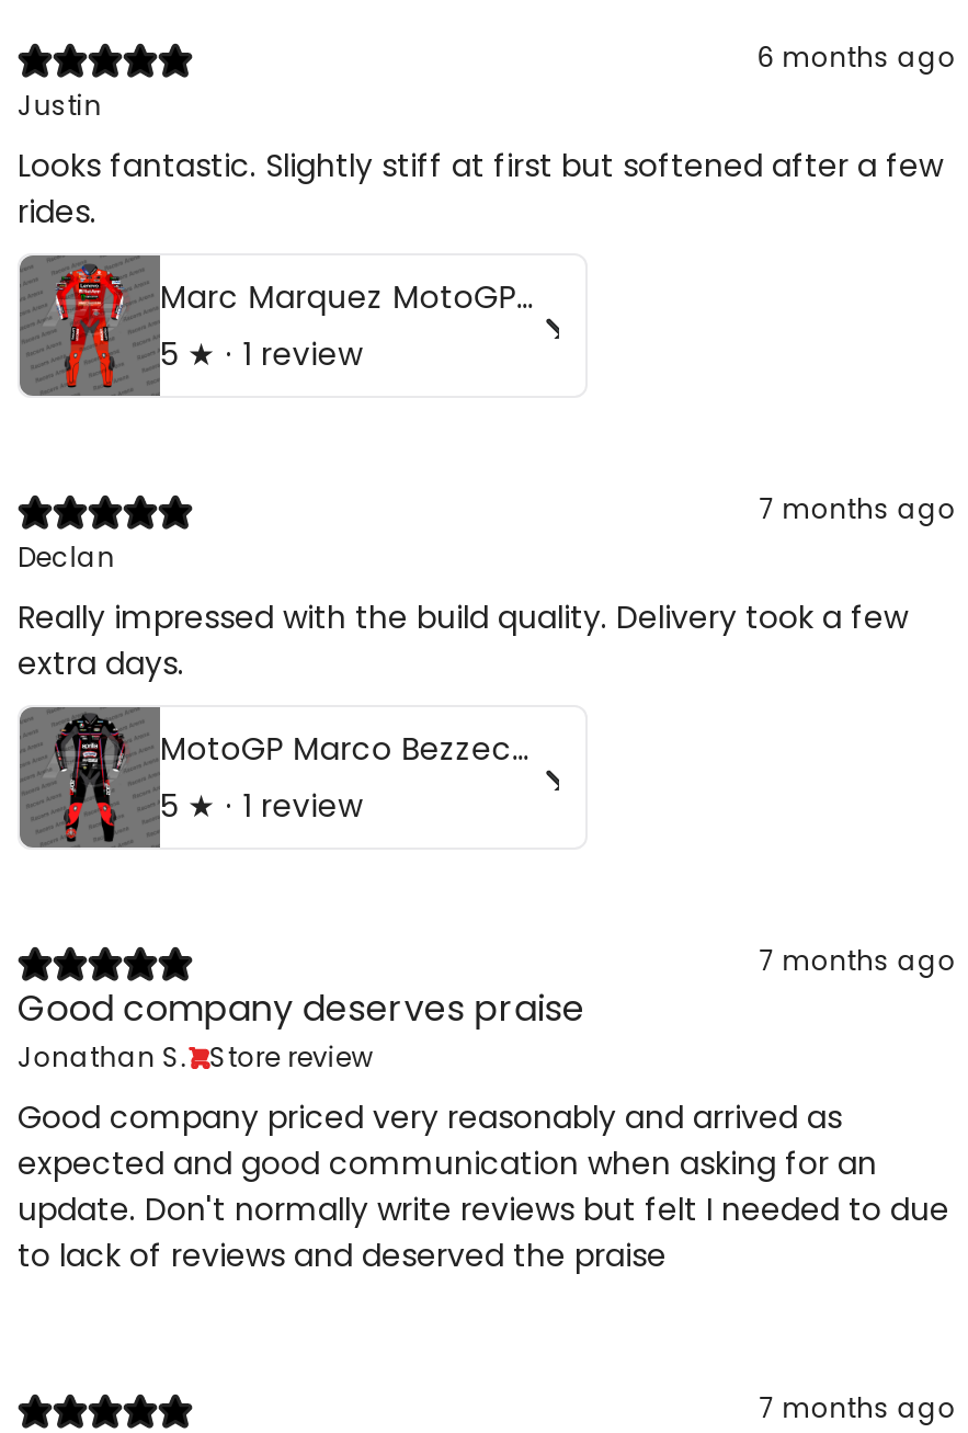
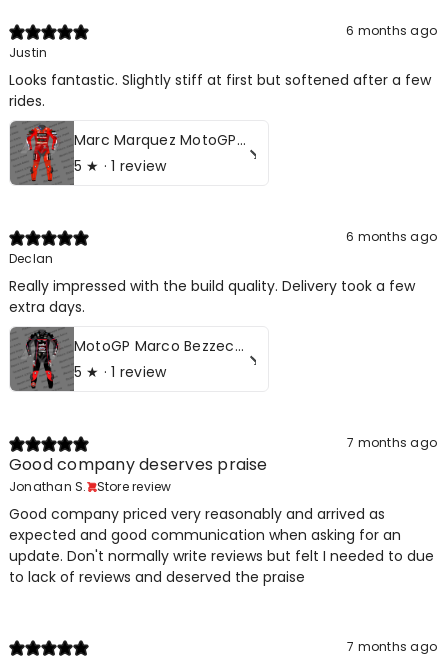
[759,491,956,528] 7 months ago -> [346,228,437,245] 6 months ago

